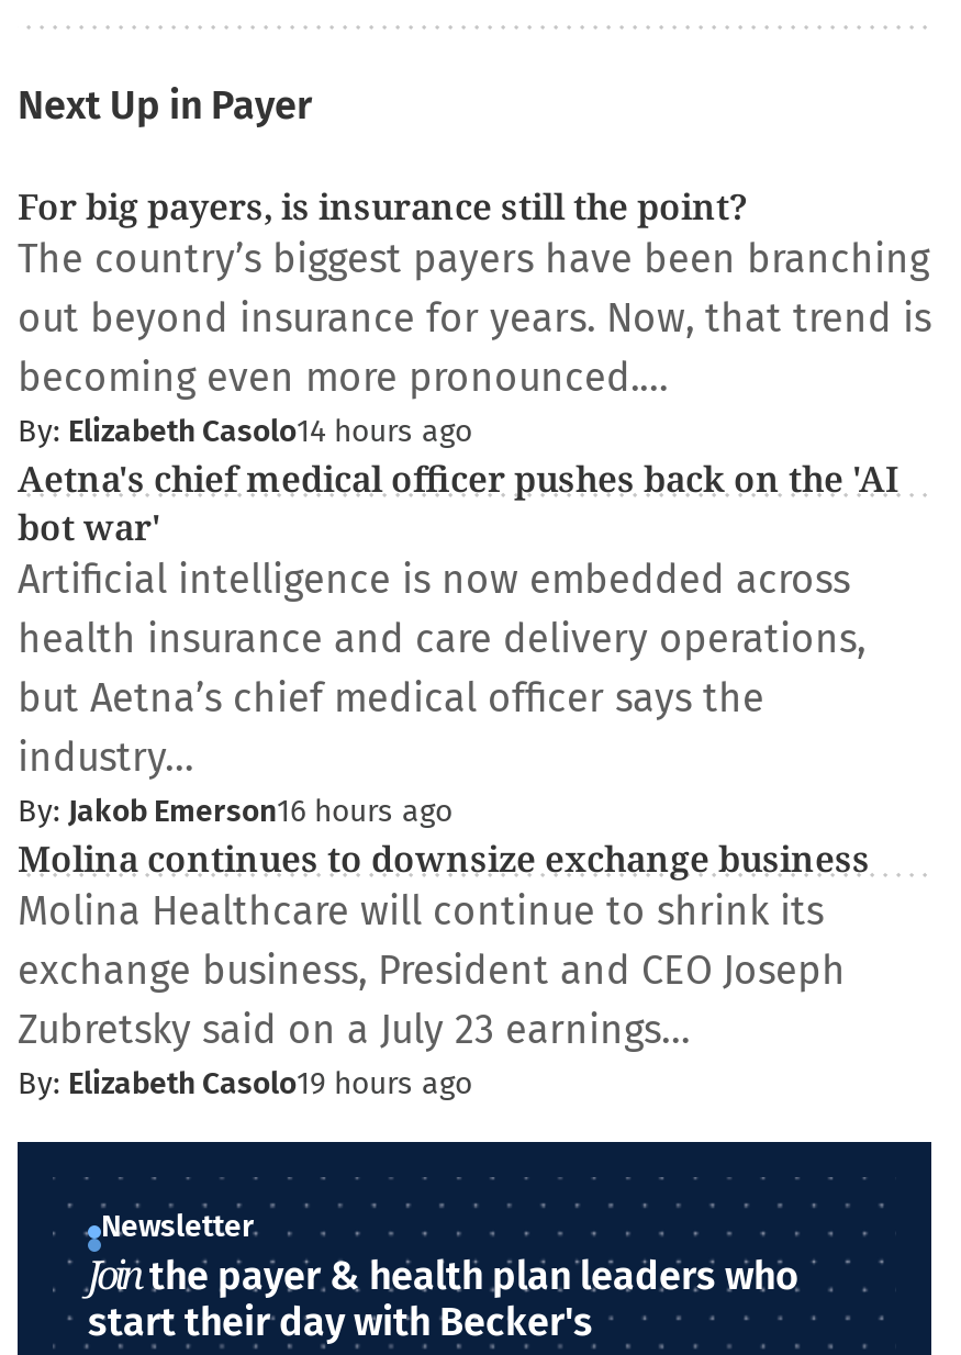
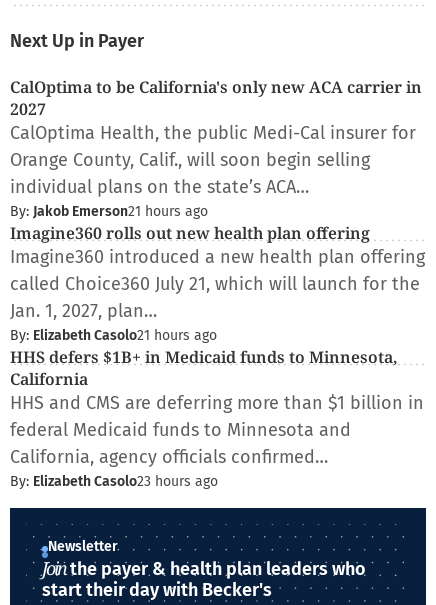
[18,182,931,1102] For big payers, is insurance still the point? | The country’s biggest payers have been branching | out beyond insurance for years. Now, that trend is | becoming even more pronounced.… | By: Elizabeth Casolo14 hours ago | Aetna's chief medical officer pushes back on the 'AI | bot war' | Artificial intelligence is now embedded across | health insurance and care delivery operations, | but Aetna’s chief medical officer says the | industry… | By: Jakob Emerson16 hours ago | Molina continues to downsize exchange business | Molina Healthcare will continue to shrink its | exchange business, President and CEO Joseph | Zubretsky said on a July 23 earnings… | By: Elizabeth Casolo19 hours ago -> [10,76,425,490] CalOptima to be California's only new ACA carrier in | 2027 | CalOptima Health, the public Medi-Cal insurer for | Orange County, Calif., will soon begin selling | individual plans on the state’s ACA… | By: Jakob Emerson21 hours ago | Imagine360 rolls out new health plan offering | Imagine360 introduced a new health plan offering | called Choice360 July 21, which will launch for the | Jan. 1, 2027, plan… | By: Elizabeth Casolo21 hours ago | HHS defers $1B+ in Medicaid funds to Minnesota, | California | HHS and CMS are deferring more than $1 billion in | federal Medicaid funds to Minnesota and | California, agency officials confirmed… | By: Elizabeth Casolo23 hours ago

